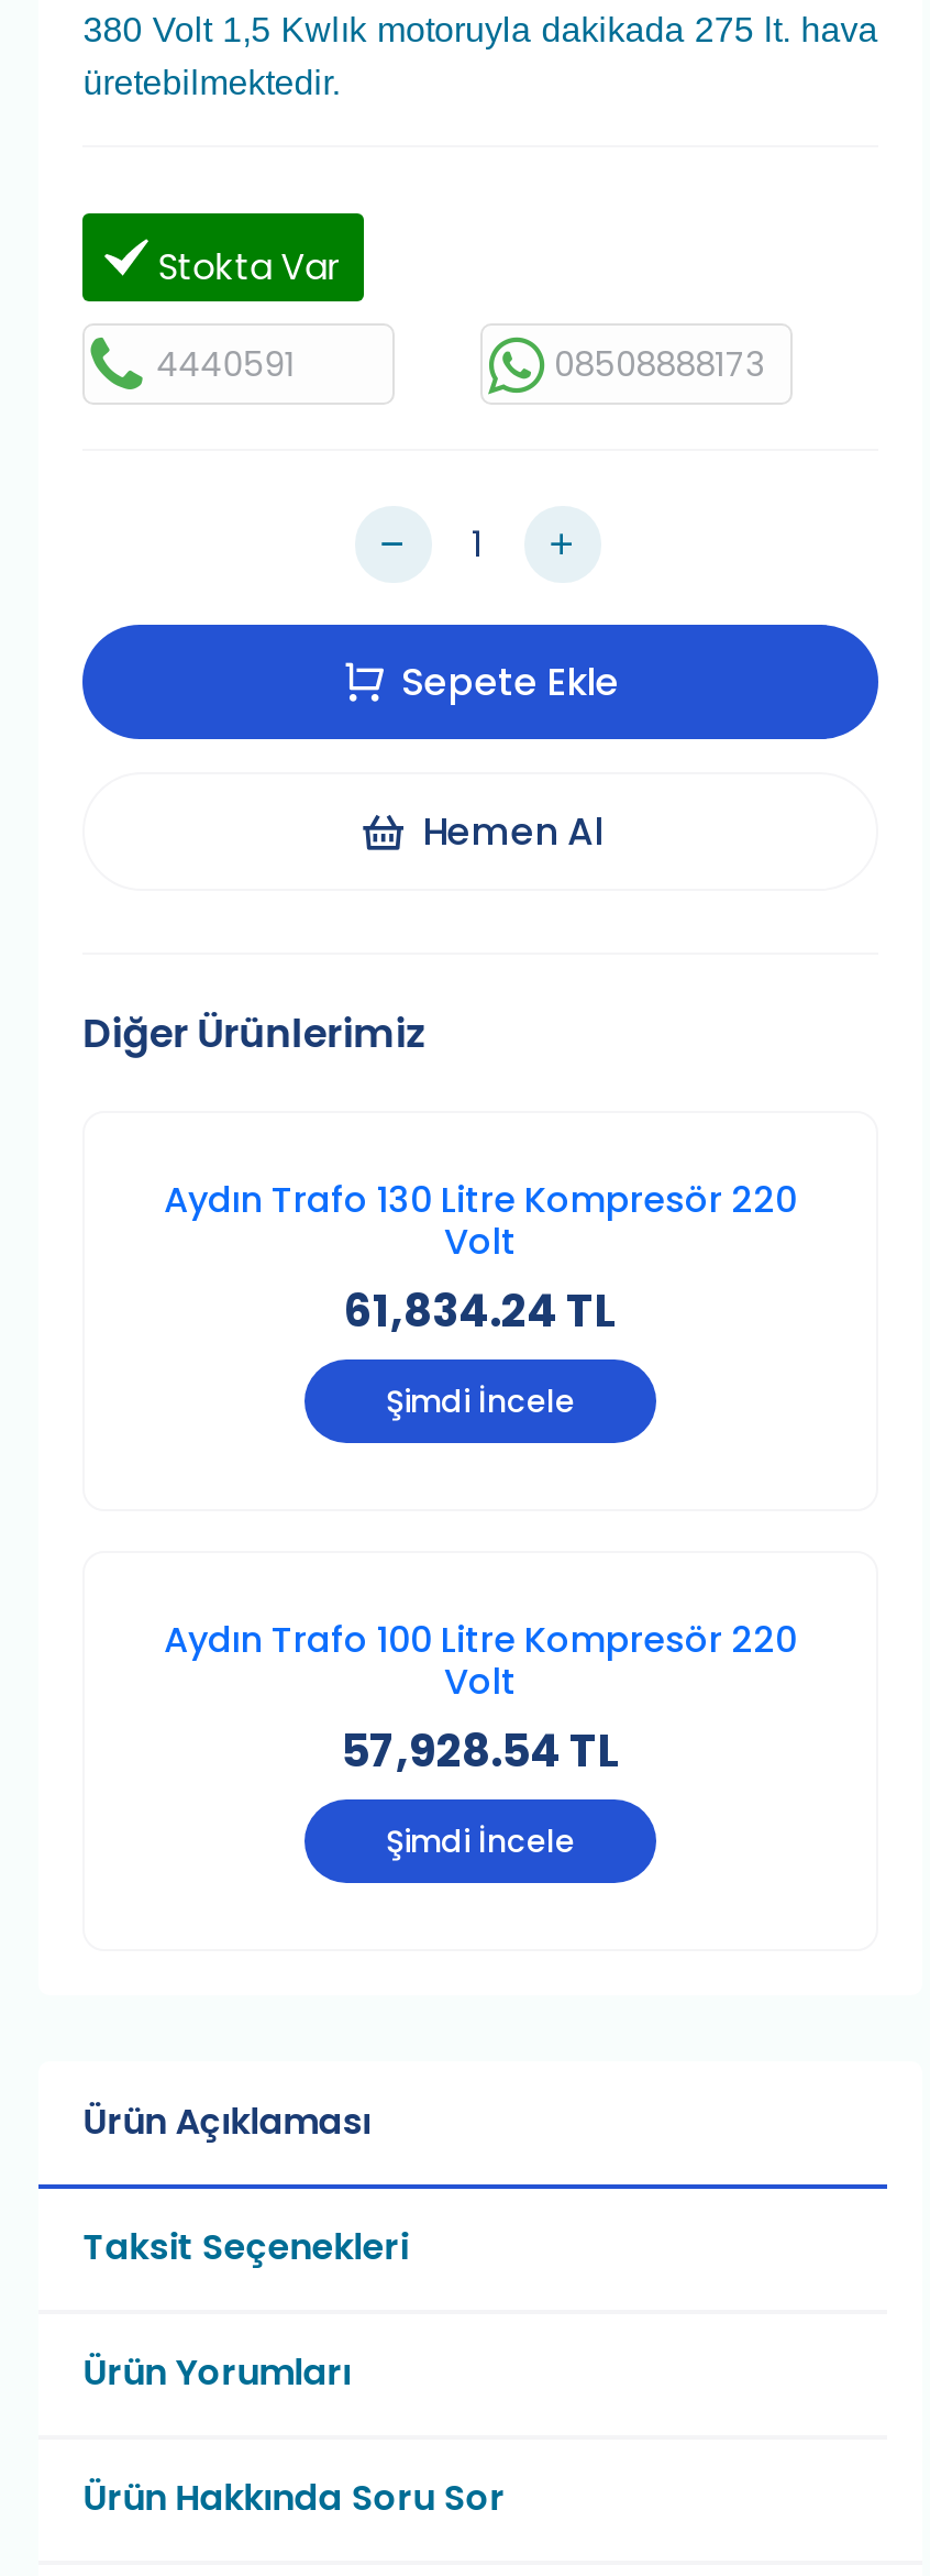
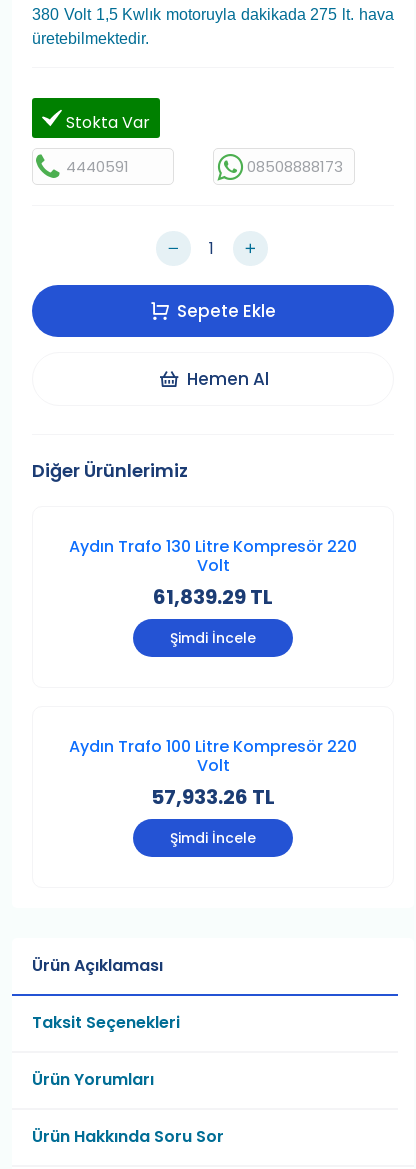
[344,1281,617,1342] 61,834.24 TL -> [153,583,273,611] 61,839.29 TL
[341,1720,620,1782] 57,928.54 TL -> [151,783,275,811] 57,933.26 TL

